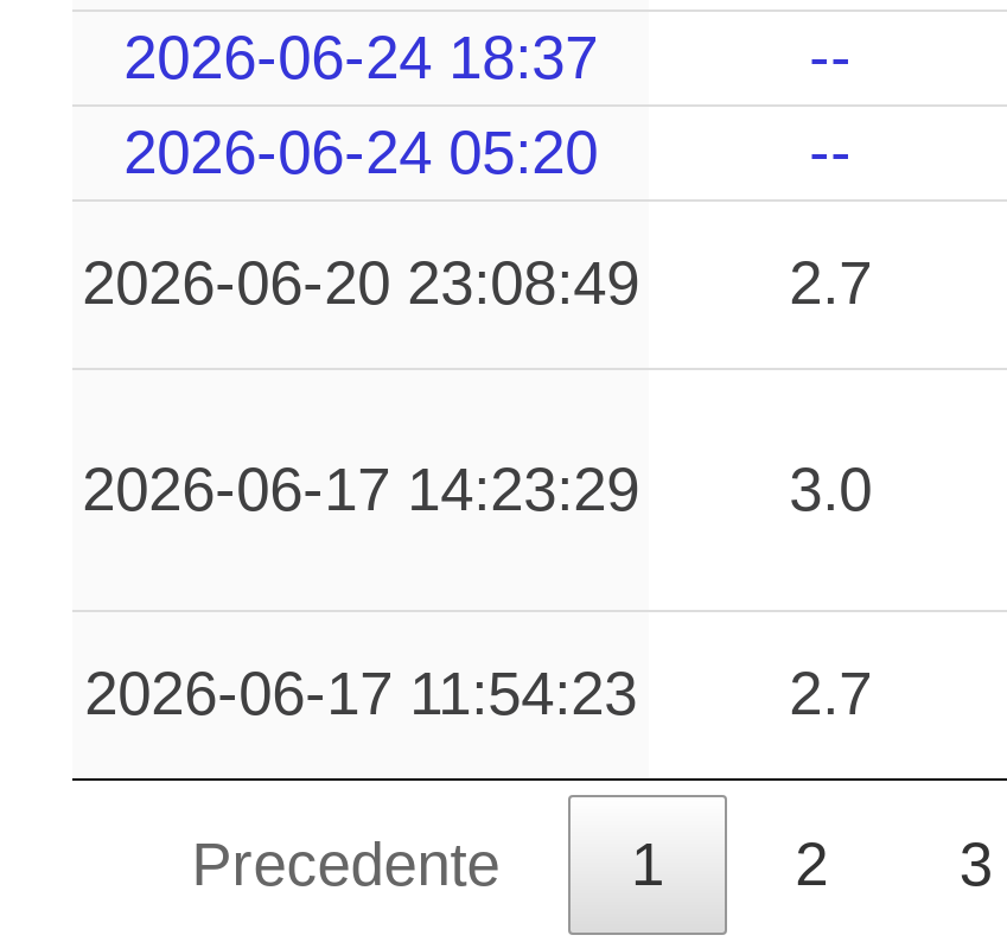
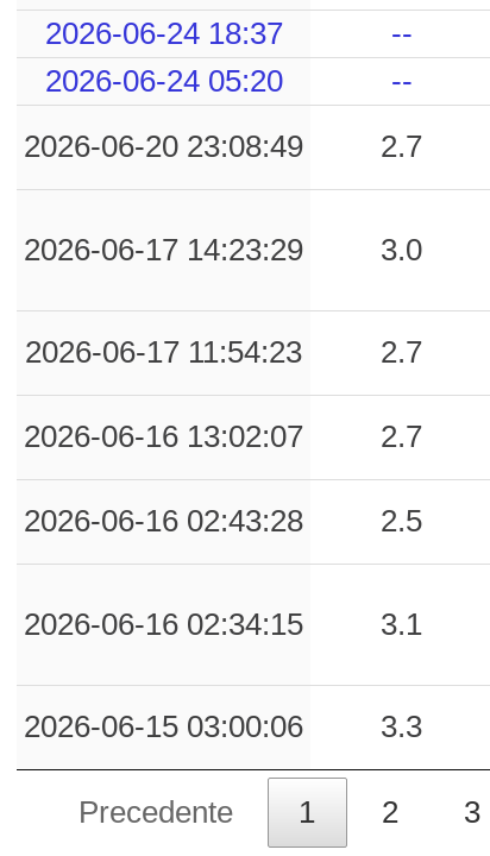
none -> [24,420,422,743] 2026-06-16 13:02:07 | 2.7 | 2026-06-16 02:43:28 | 2.5 | 2026-06-16 02:34:15 | 3.1 | 2026-06-15 03:00:06 | 3.3

